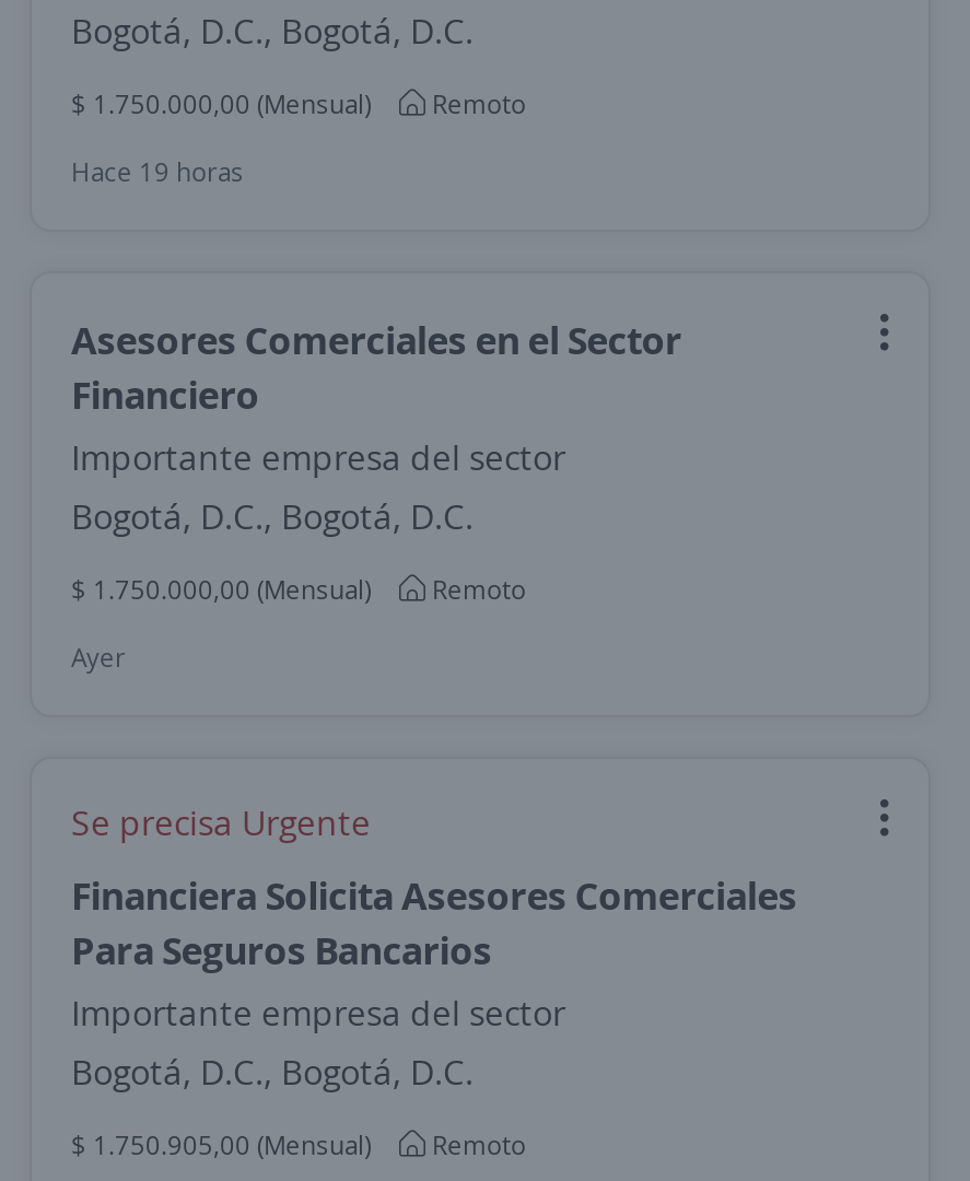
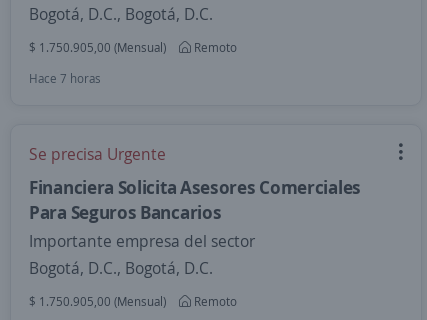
[71,85,526,122] $ 1.750.000,00 (Mensual) Remoto -> [29,39,237,56] $ 1.750.905,00 (Mensual) Remoto
[71,153,682,676] Hace 19 horas | Asesores Comerciales en el Sector | Financiero | Importante empresa del sector | Bogotá, D.C., Bogotá, D.C. | $ 1.750.000,00 (Mensual) | Remoto | Ayer -> [29,70,101,87] Hace 7 horas

